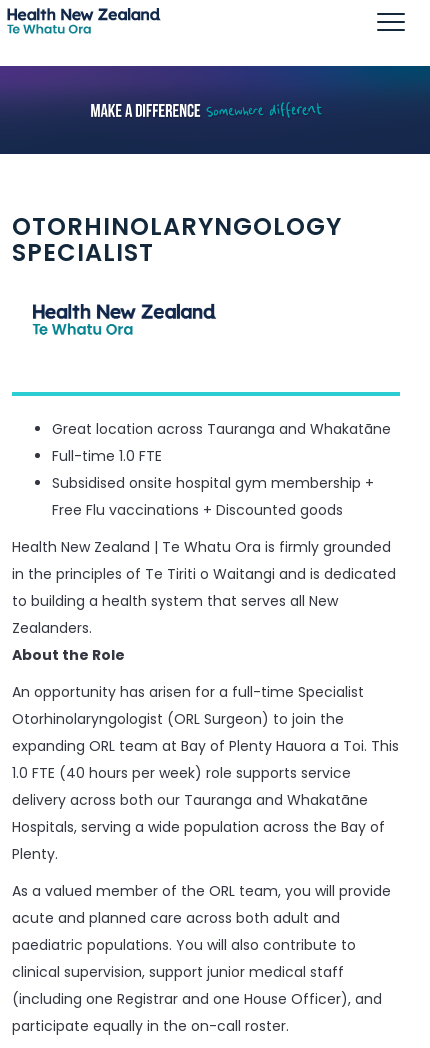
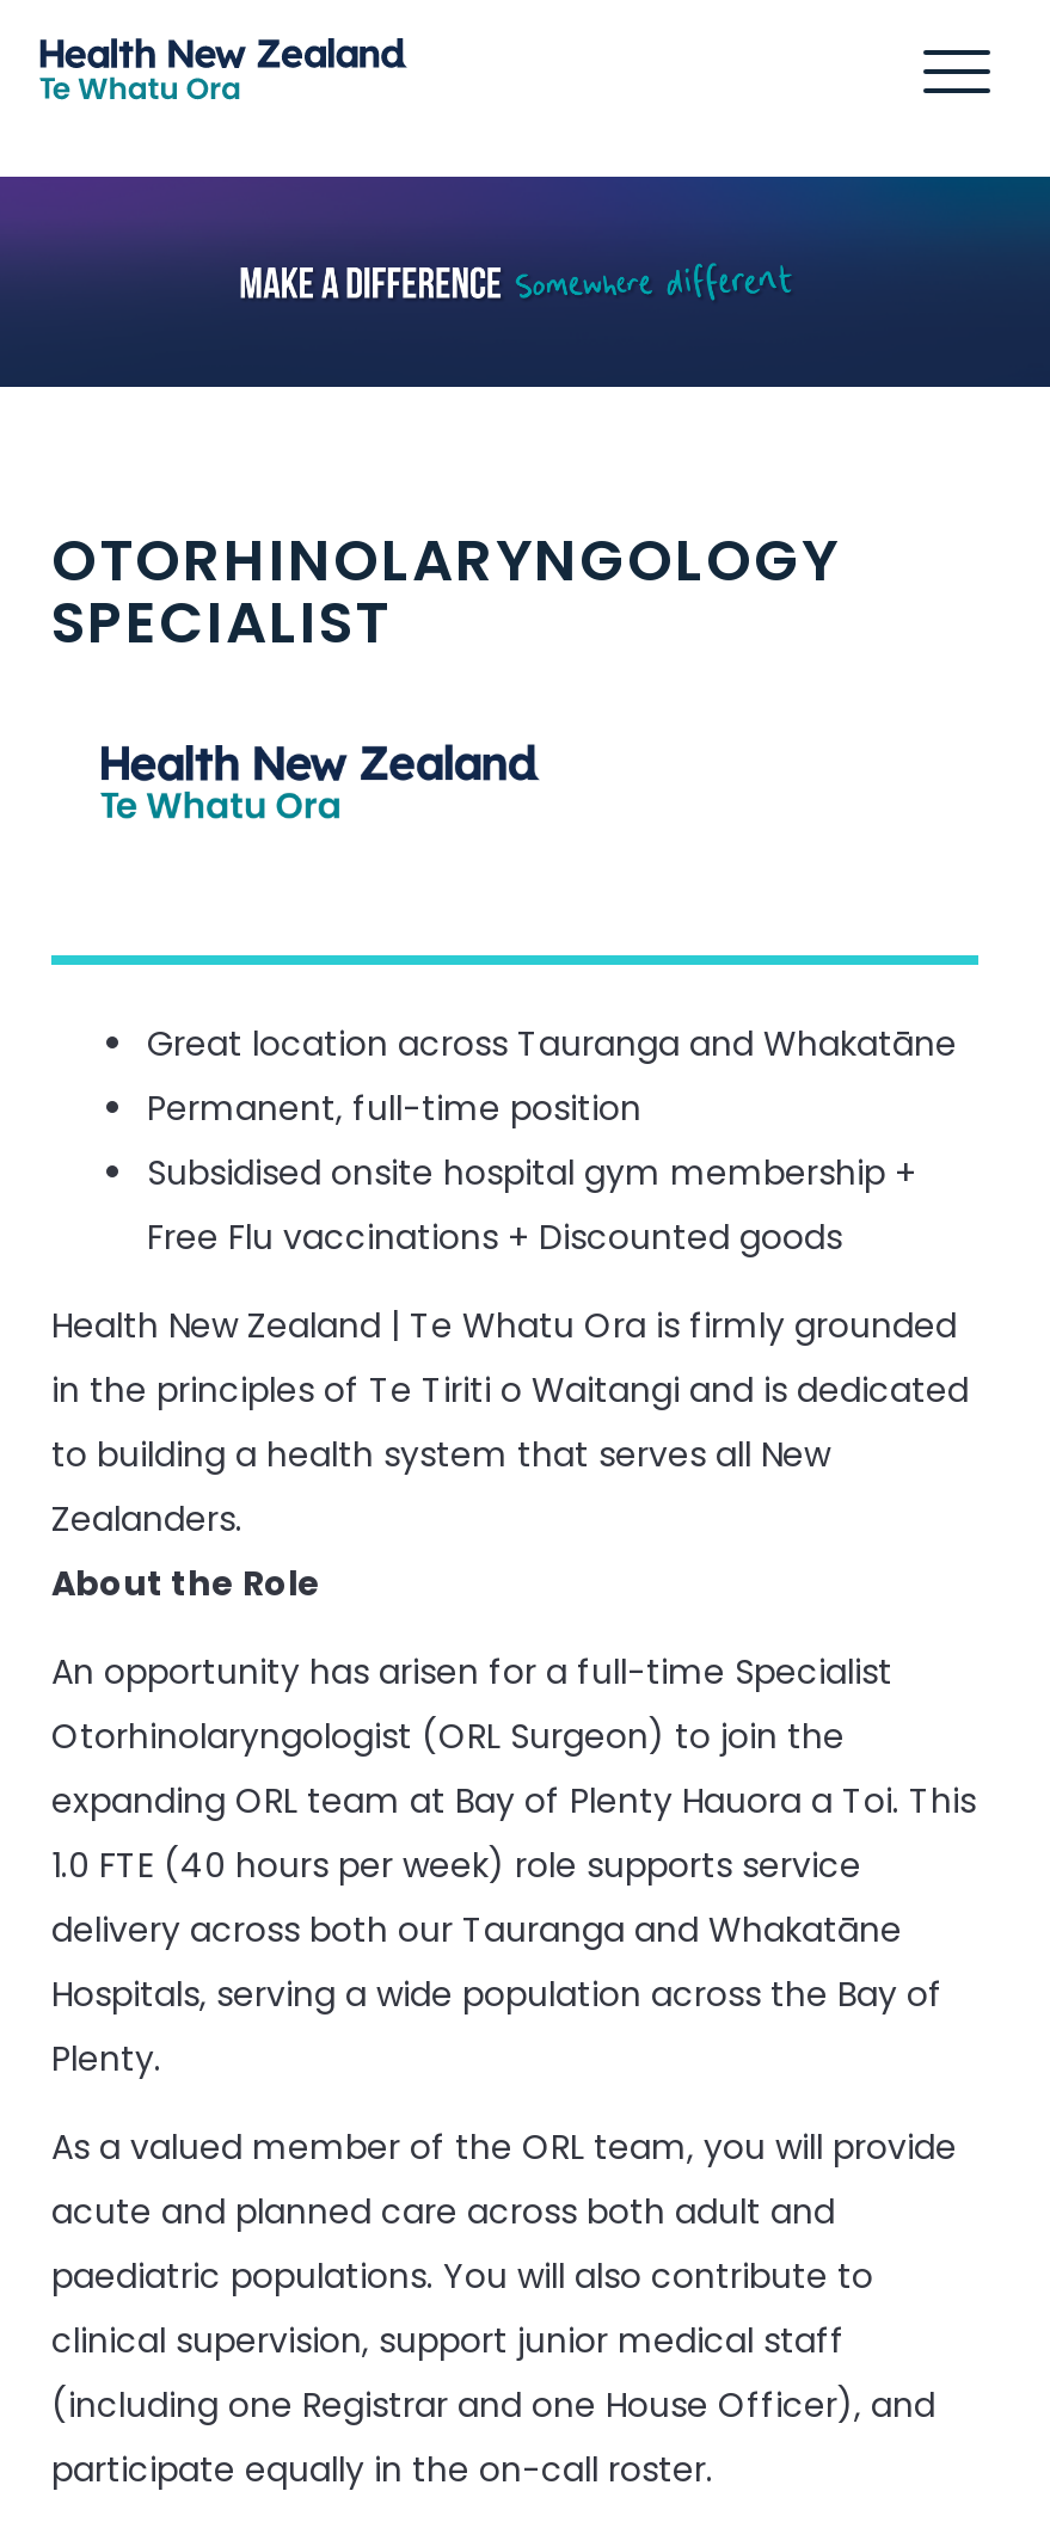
[52,446,162,466] Full-time 1.0 FTE -> [147,1085,641,1133] Permanent, full-time position

